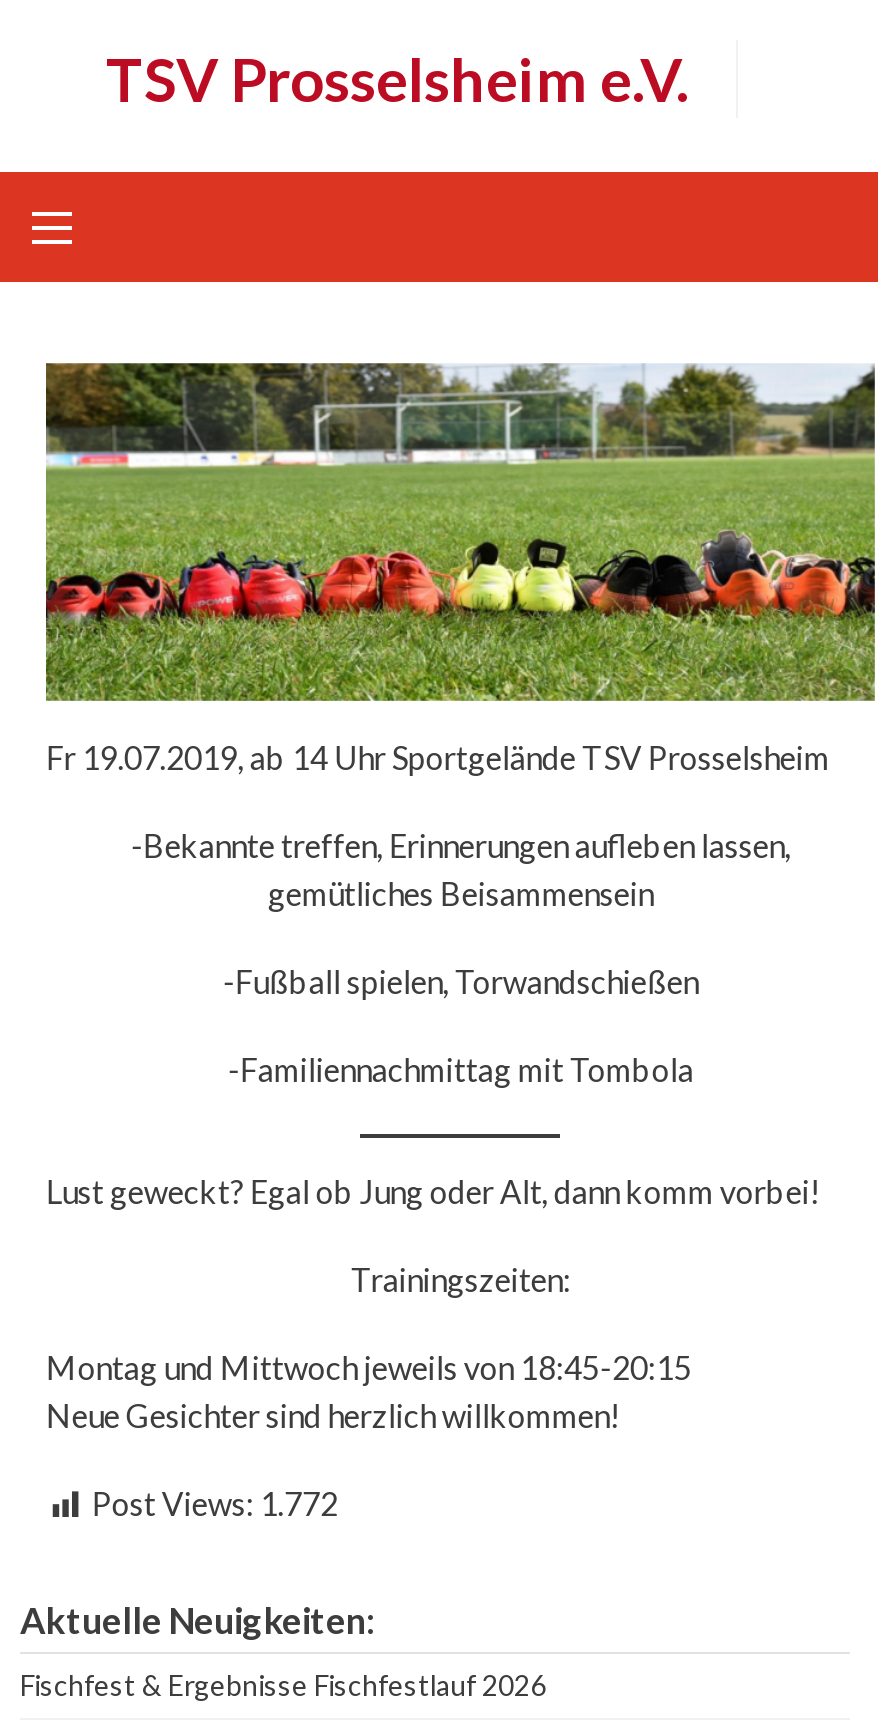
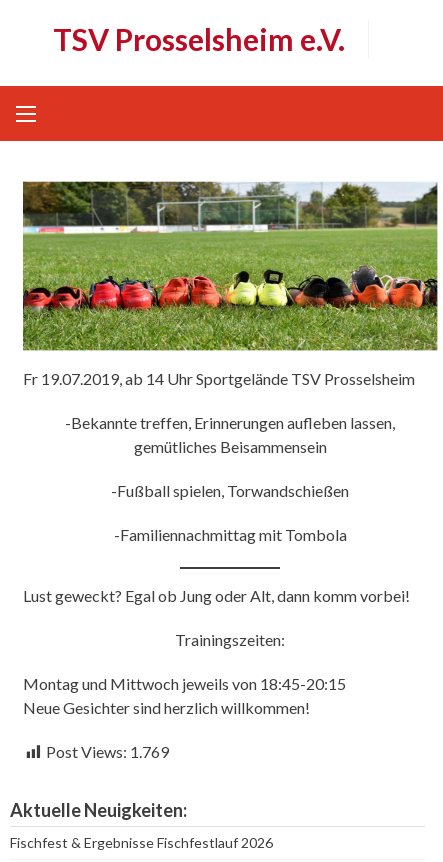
[92,1484,338,1522] Post Views: 1.772 -> [46,742,169,761] Post Views: 1.769

